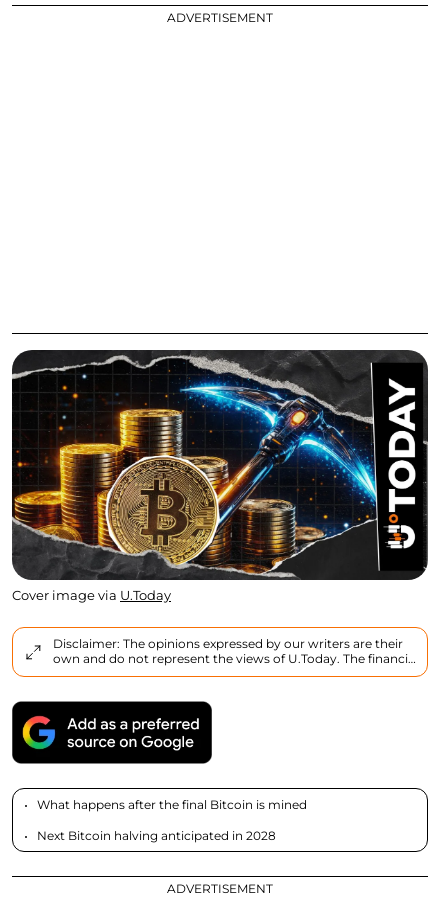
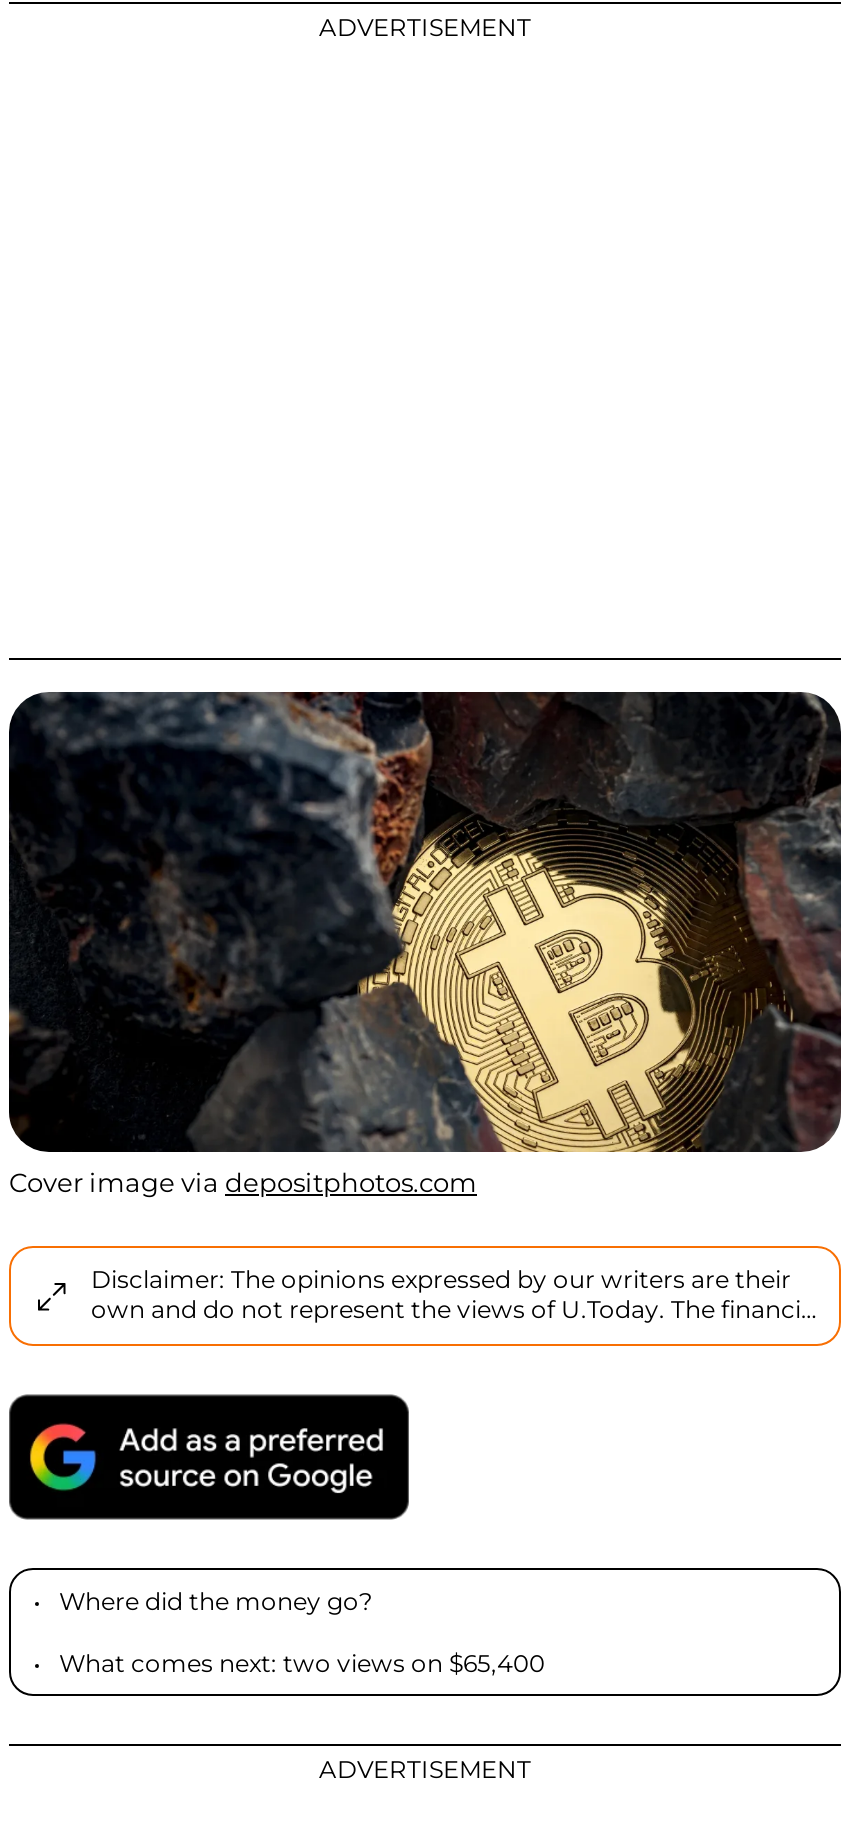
[12,350,428,603] [image] | Cover image via U.Today -> [9,692,841,1198] [image] | Cover image via depositphotos.com
[37,797,307,812] What happens after the final Bitcoin is mined -> [59,1587,373,1617] Where did the money go?
[37,828,276,843] Next Bitcoin halving anticipated in 2028 -> [59,1649,545,1679] What comes next: two views on $65,400

